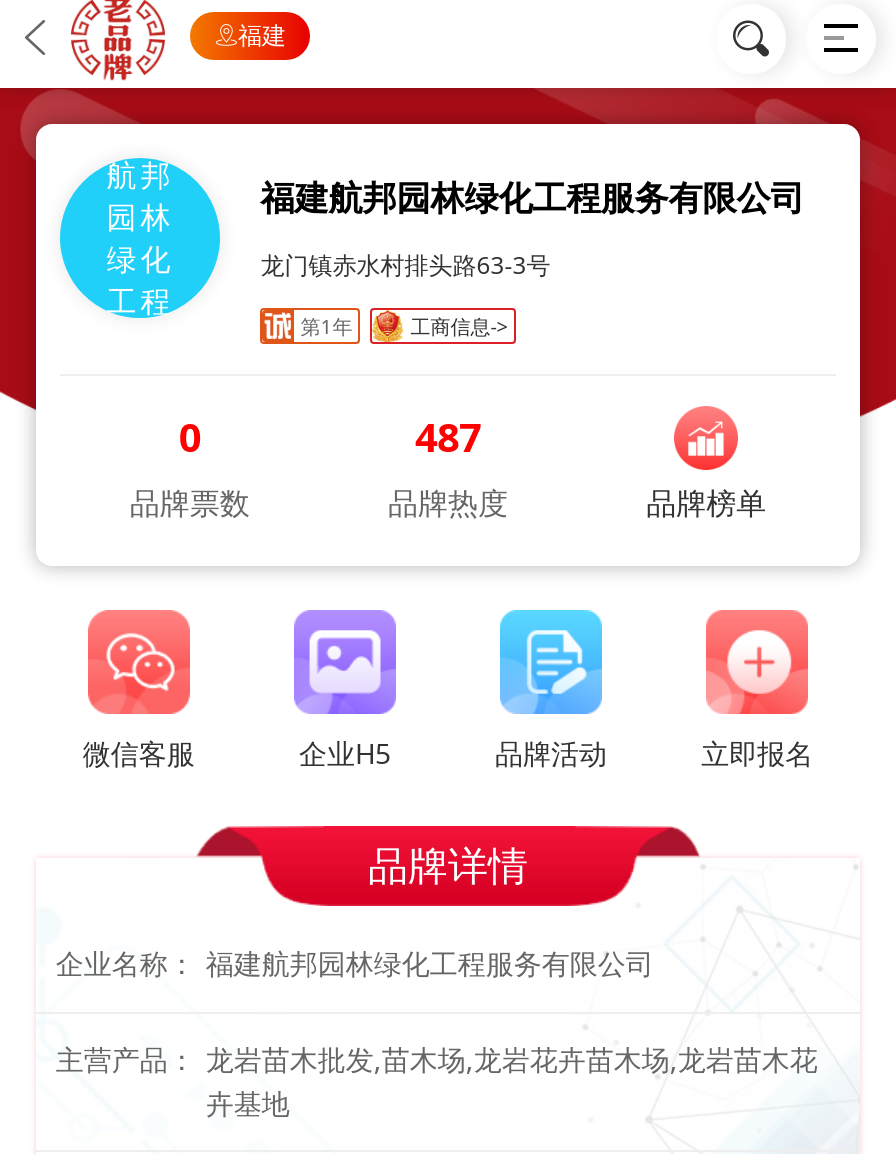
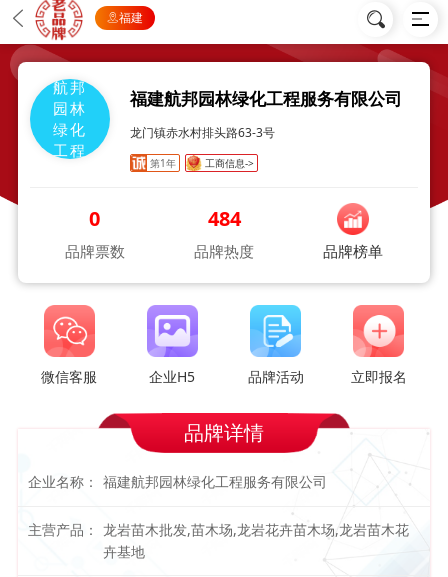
[415,411,481,465] 487 -> [207,205,240,232] 484

